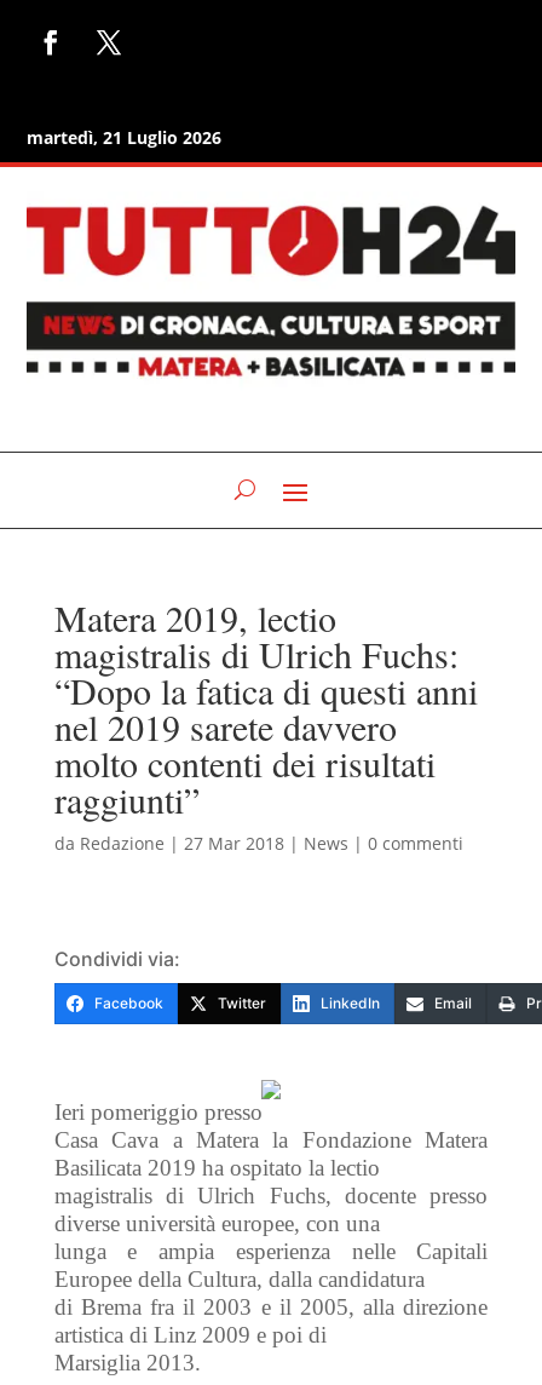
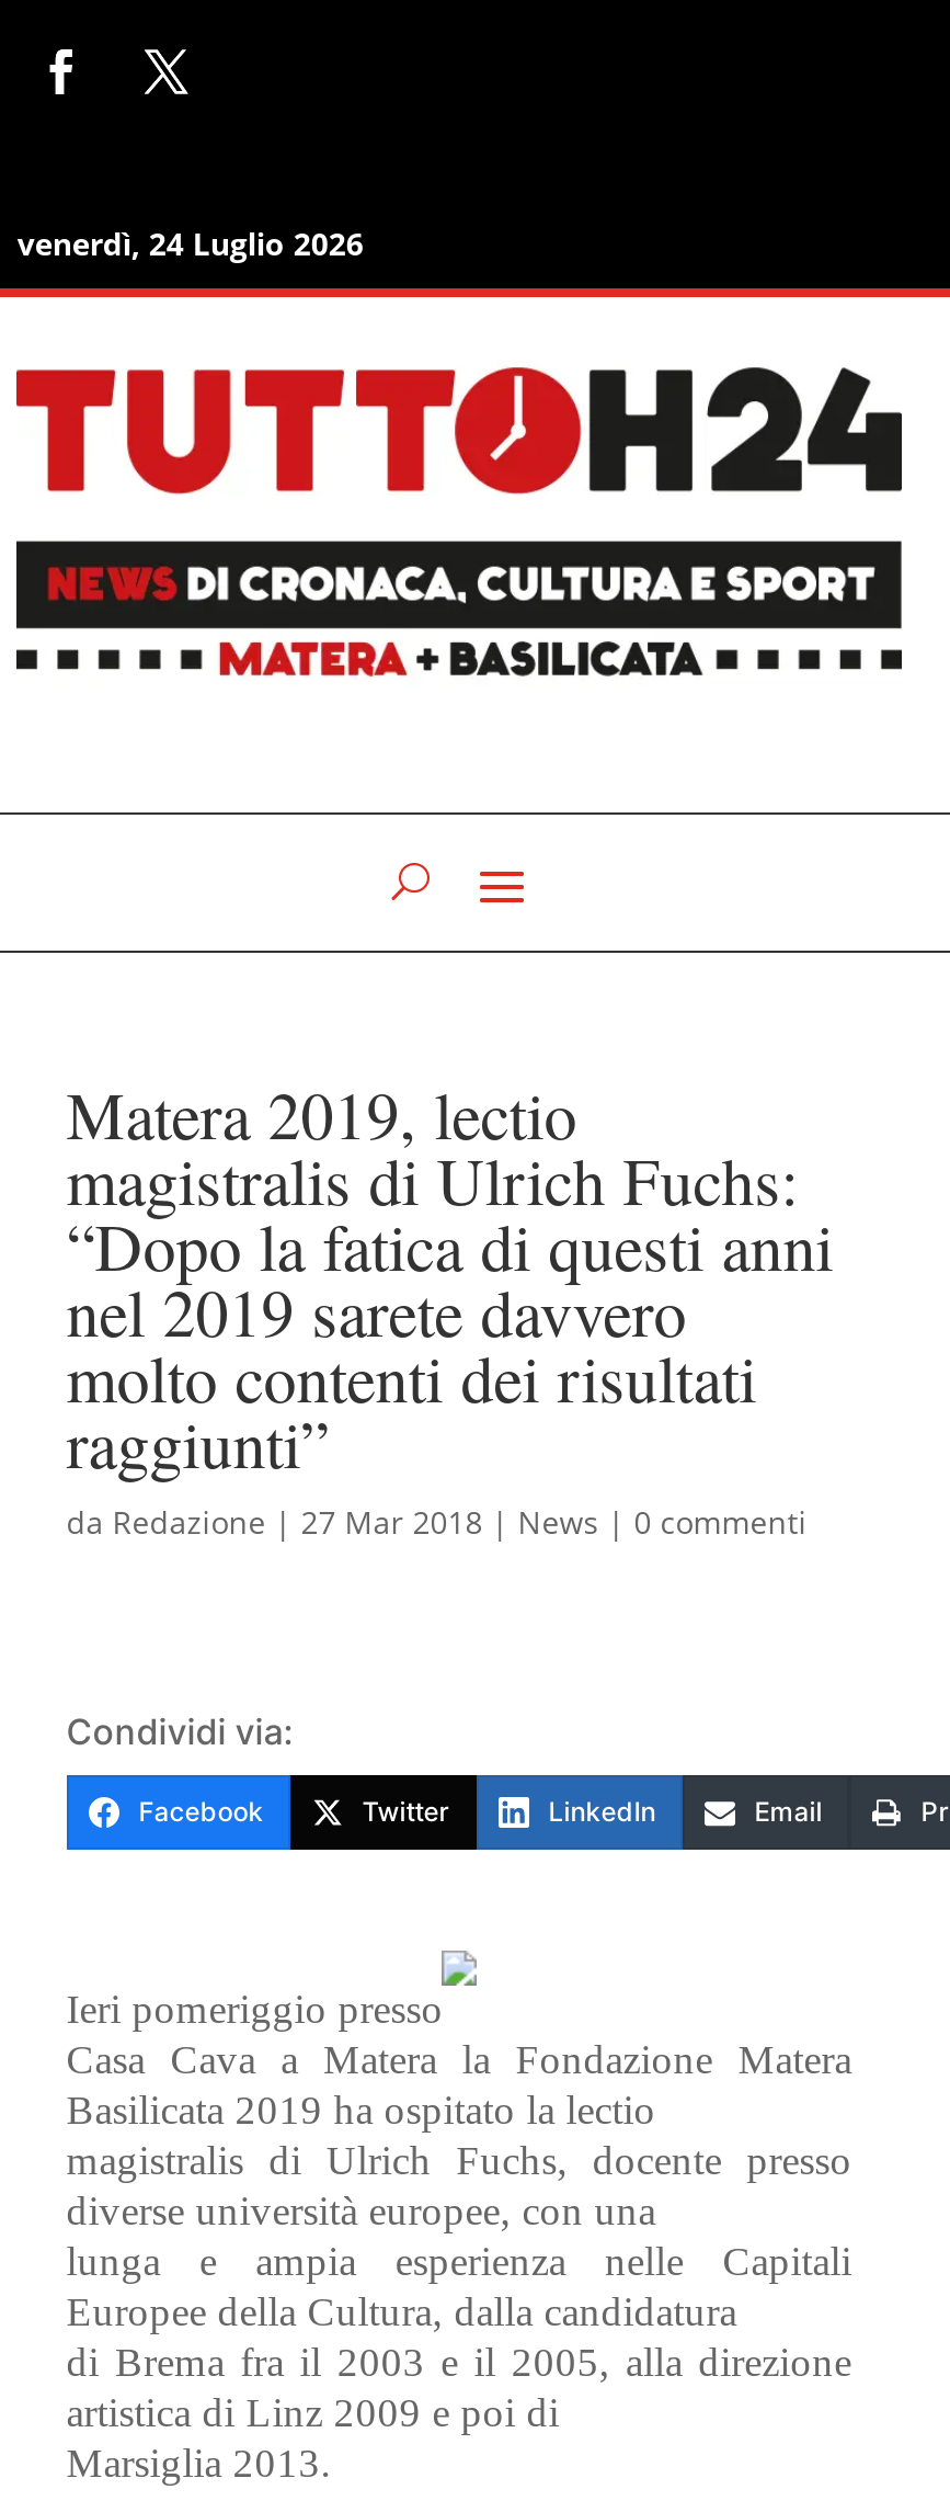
[27,126,222,149] martedì, 21 Luglio 2026 -> [17,223,364,264] venerdì, 24 Luglio 2026

